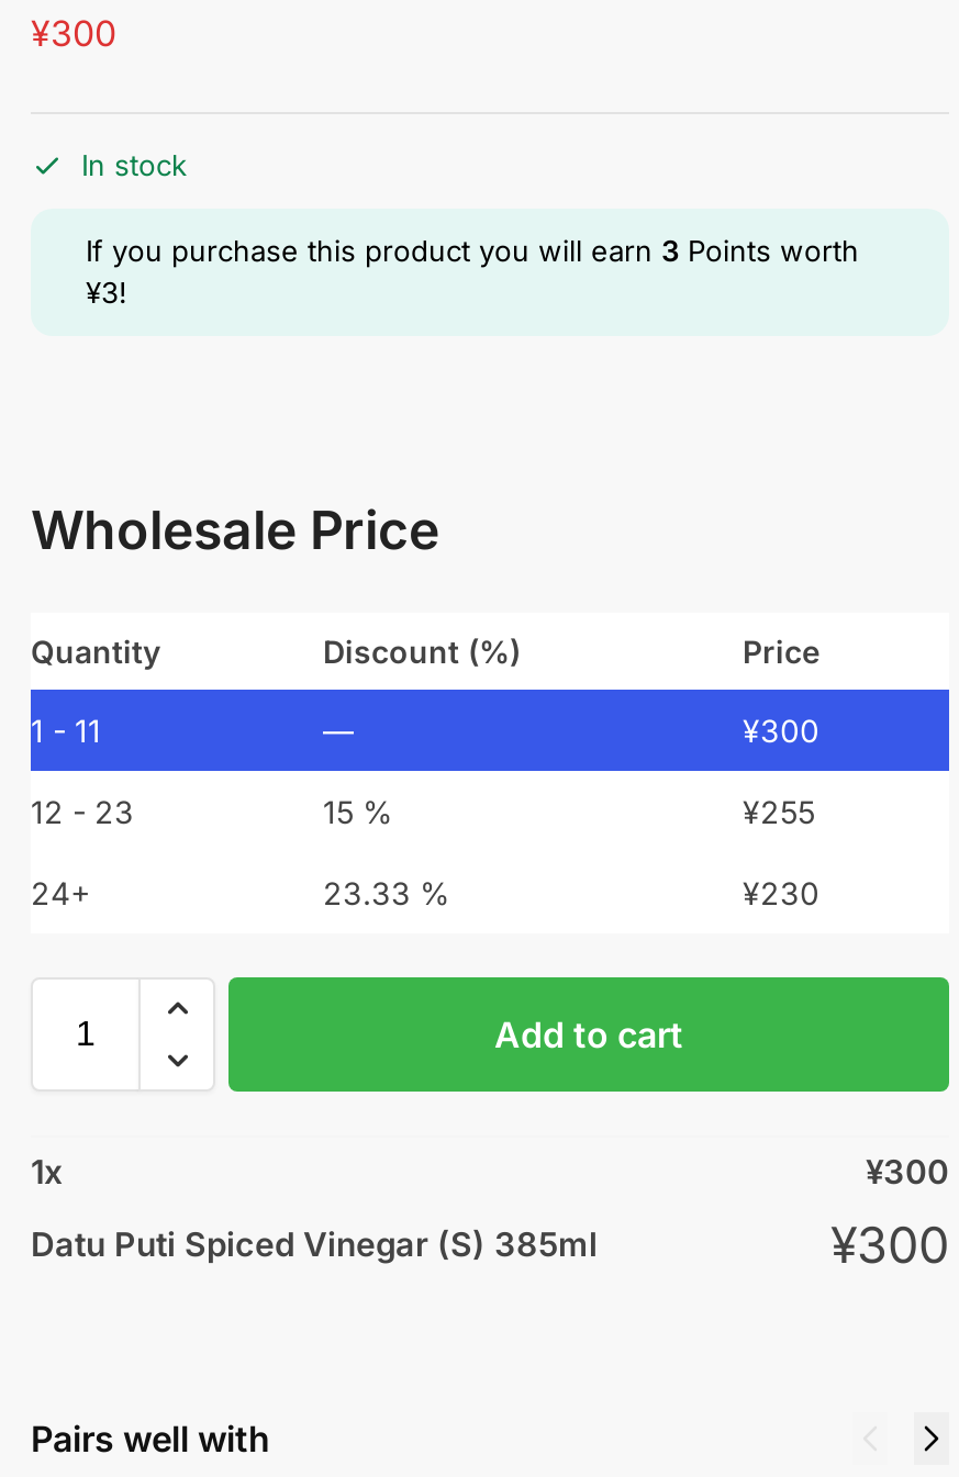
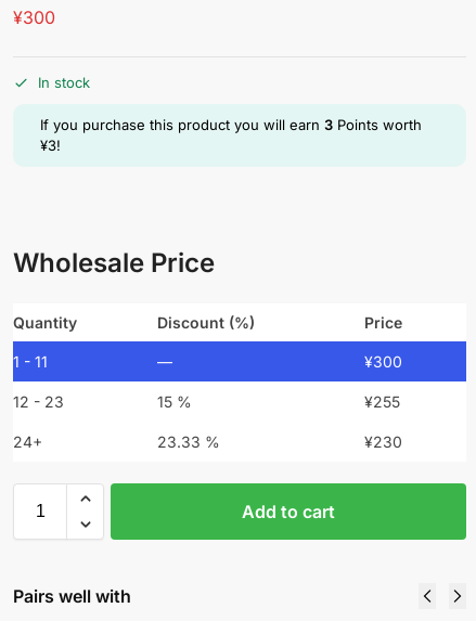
[31,1152,949,1275] 1x | ¥300 | Datu Puti Spiced Vinegar (S) 385ml | ¥300 -> none

